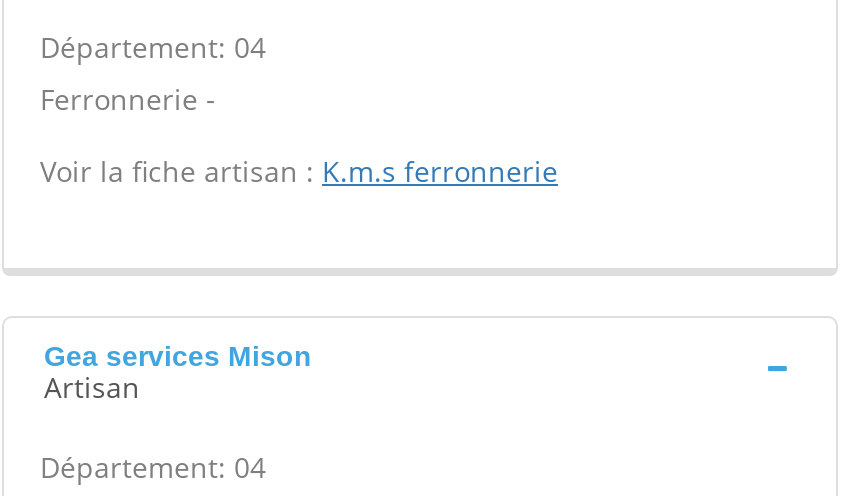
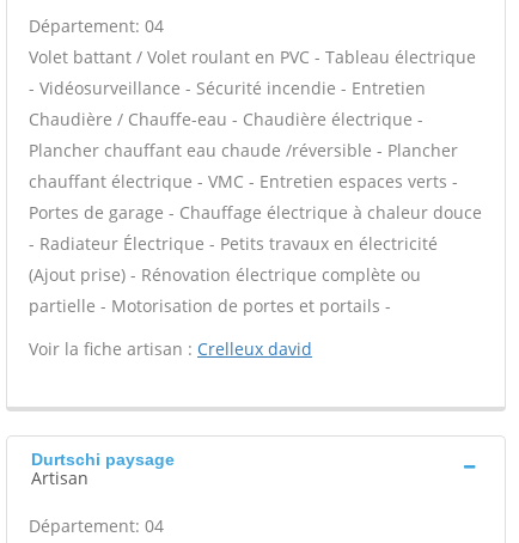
[40,80,216,118] Ferronnerie - -> [29,45,482,317] Volet battant / Volet roulant en PVC - Tableau électrique | - Vidéosurveillance - Sécurité incendie - Entretien | Chaudière / Chauffe-eau - Chaudière électrique - | Plancher chauffant eau chaude /réversible - Plancher | chauffant électrique - VMC - Entretien espaces verts - | Portes de garage - Chauffage électrique à chaleur douce | - Radiateur Électrique - Petits travaux en électricité | (Ajout prise) - Rénovation électrique complète ou | partielle - Motorisation de portes et portails -
[40,152,558,190] Voir la fiche artisan : K.m.s ferronnerie -> [29,337,312,360] Voir la fiche artisan : Crelleux david
[44,340,312,372] Gea services Mison -> [31,450,175,469] Durtschi paysage

